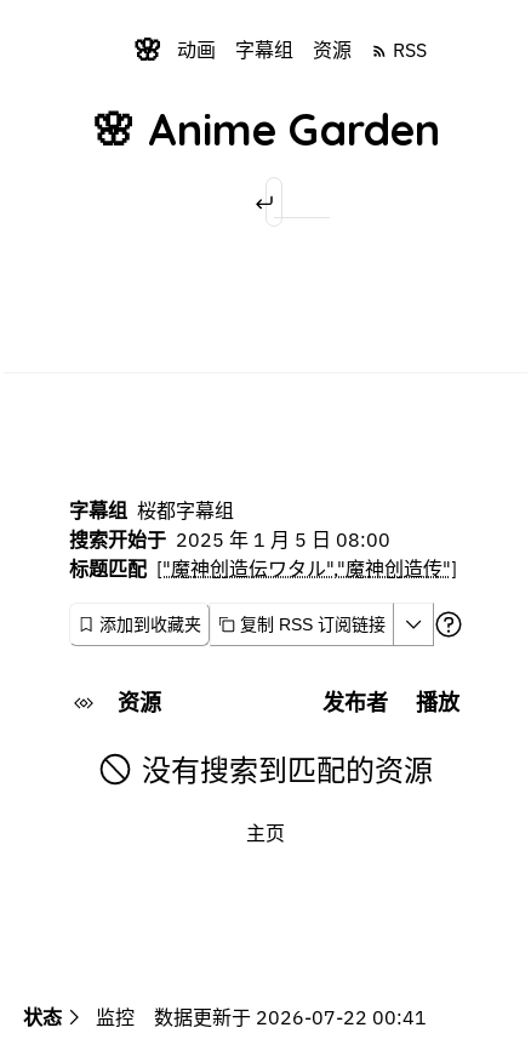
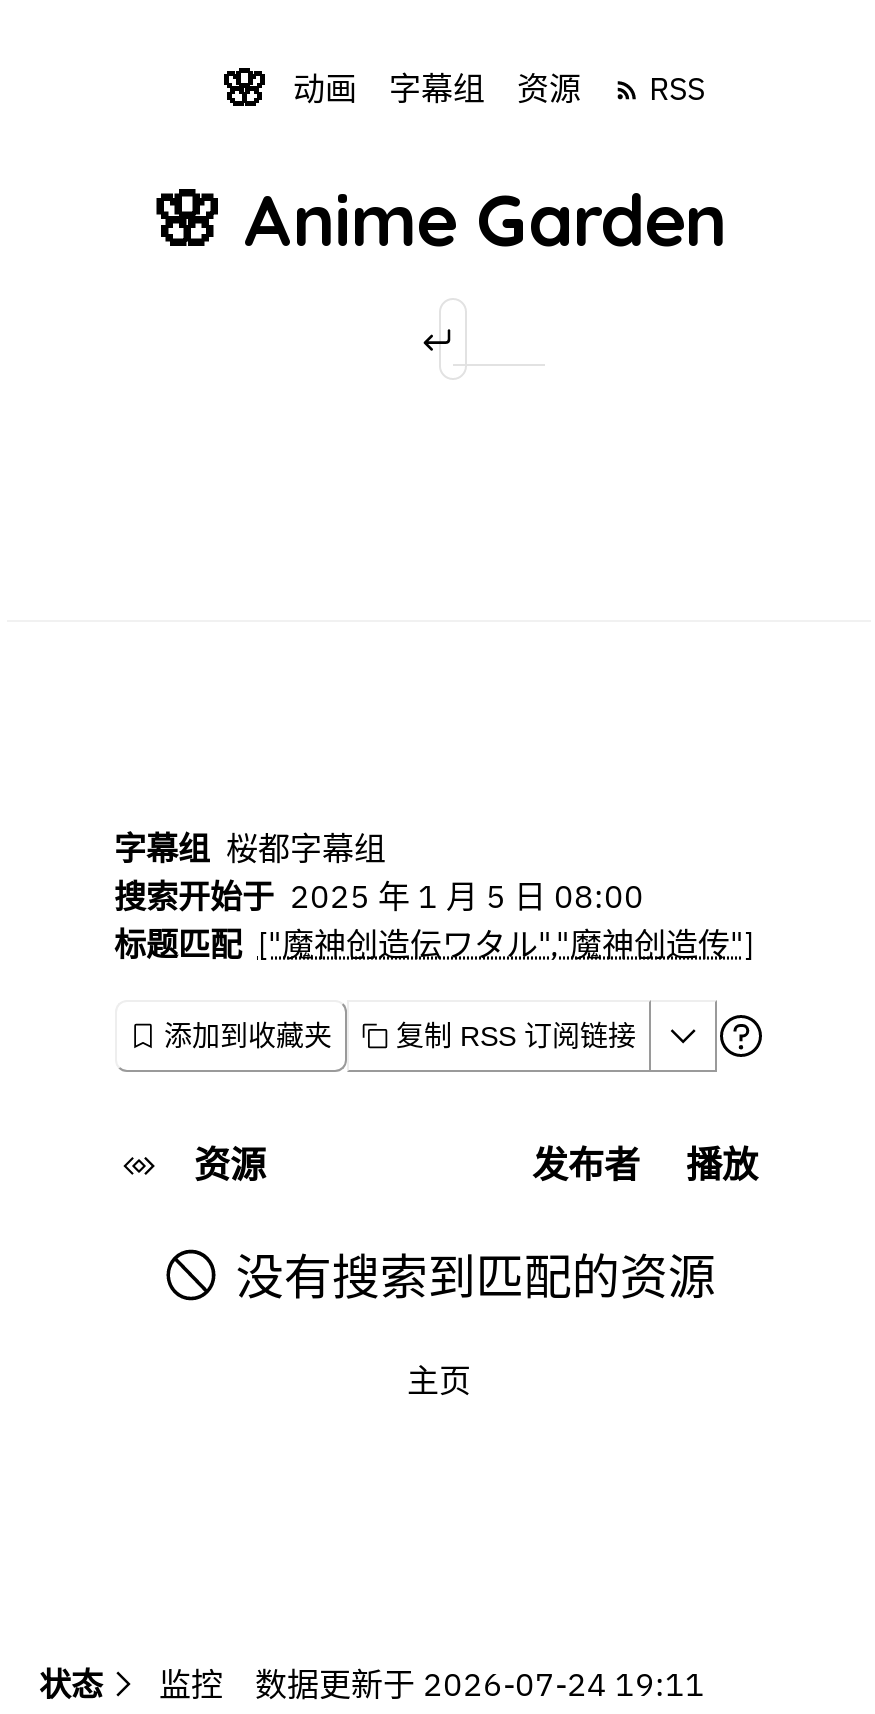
[23,1005,427,1029] 状态 监控 数据更新于 2026-07-22 00:41 -> [39,1664,705,1704] 状态 监控 数据更新于 2026-07-24 19:11

